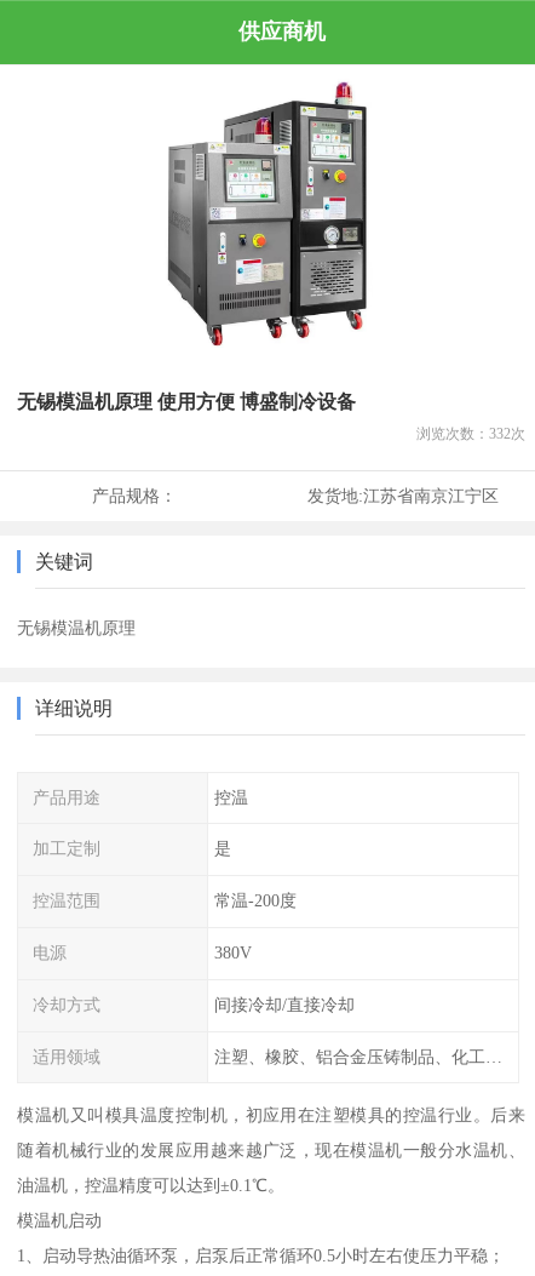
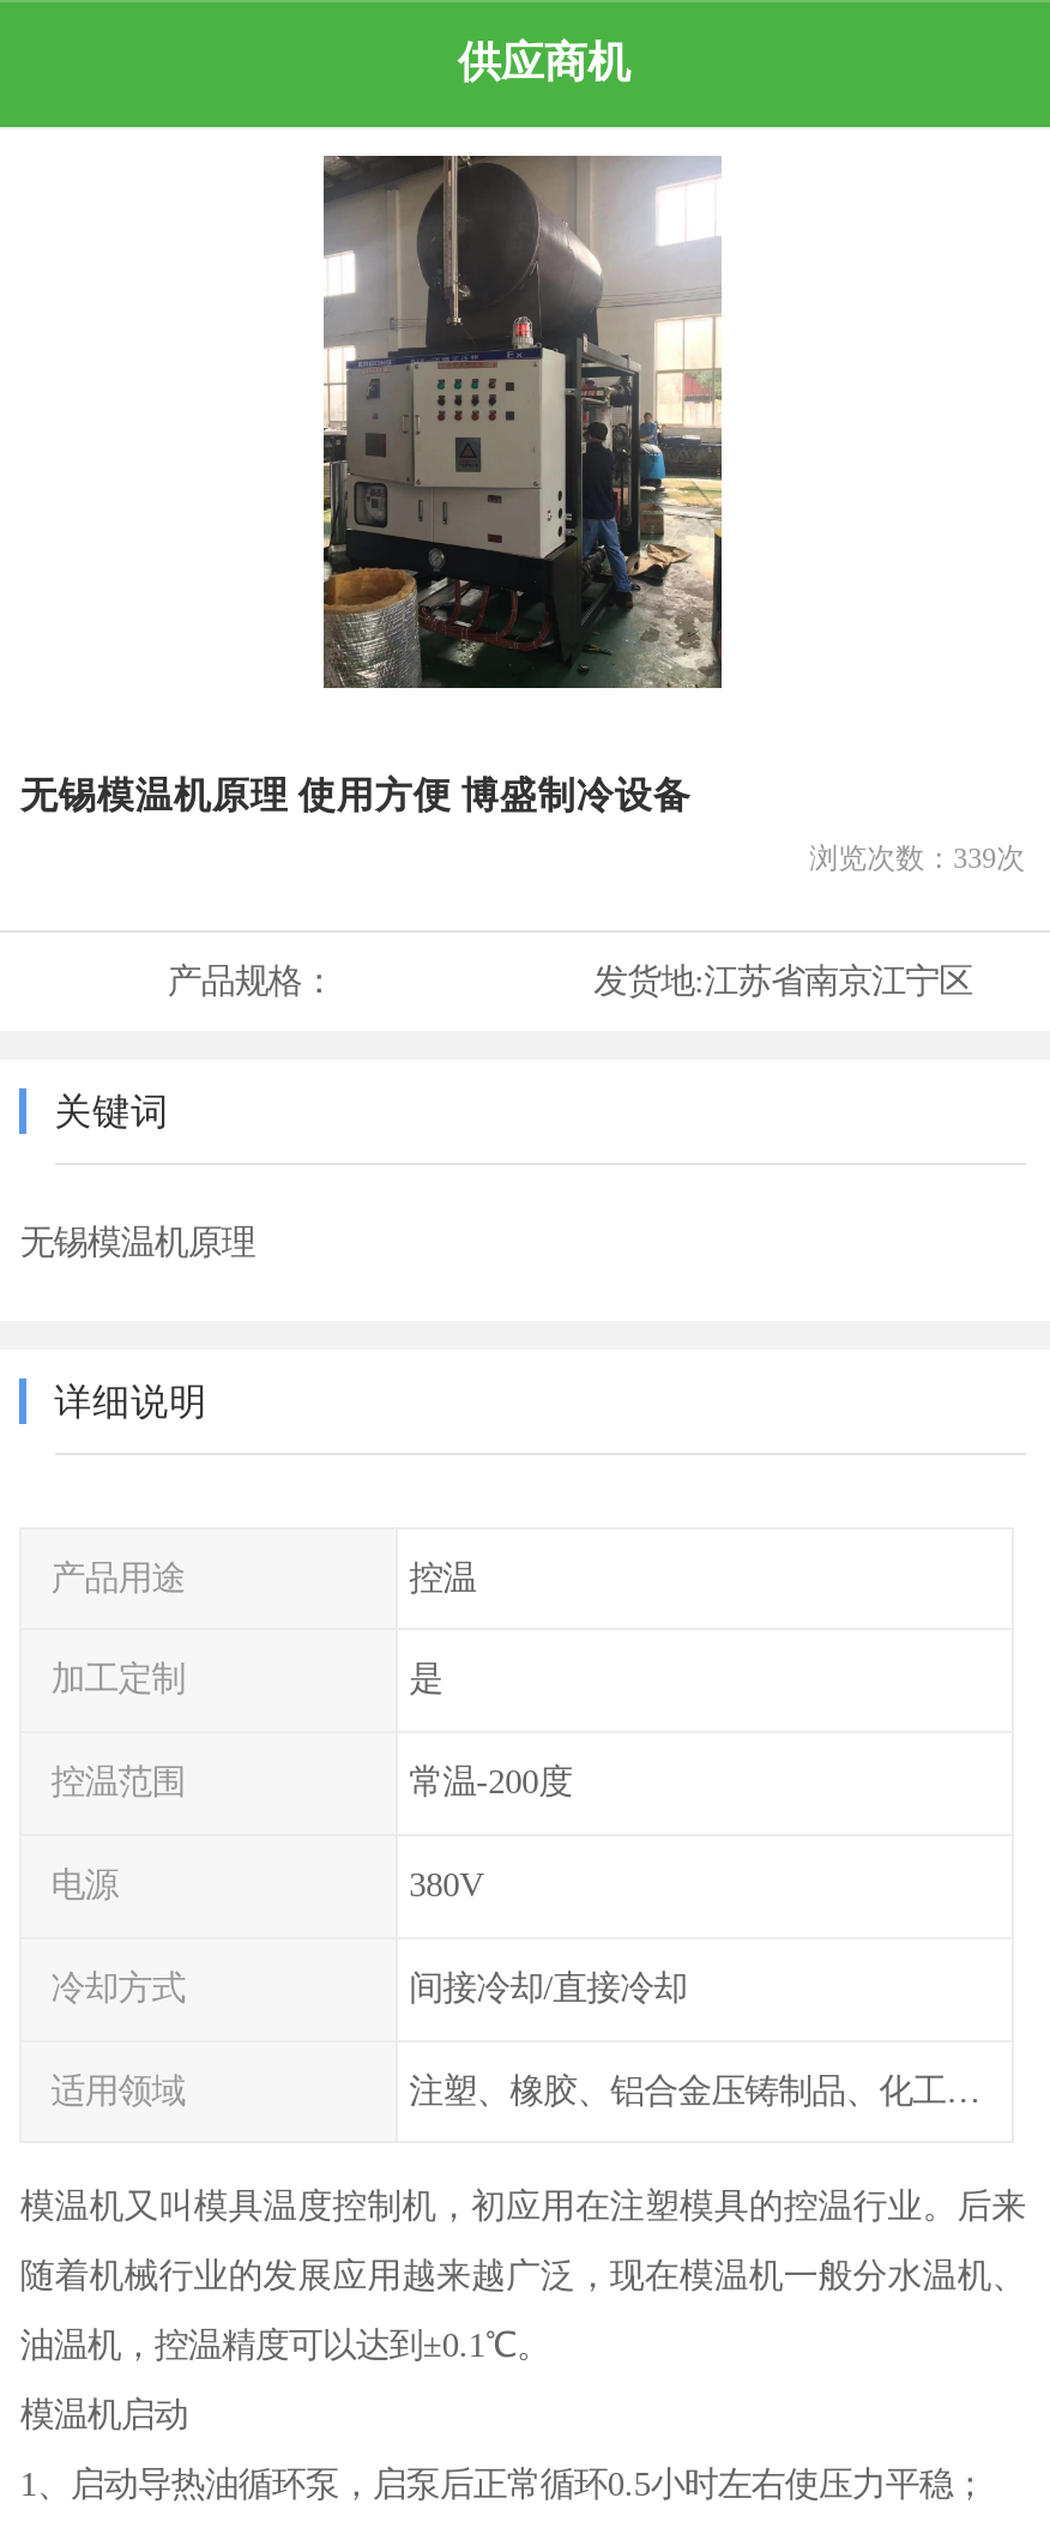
[167,79,372,348] [image] -> [319,153,724,690] [image]
[416,425,525,442] 浏览次数：332次 -> [810,841,1025,874] 浏览次数：339次

